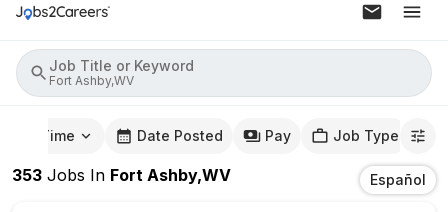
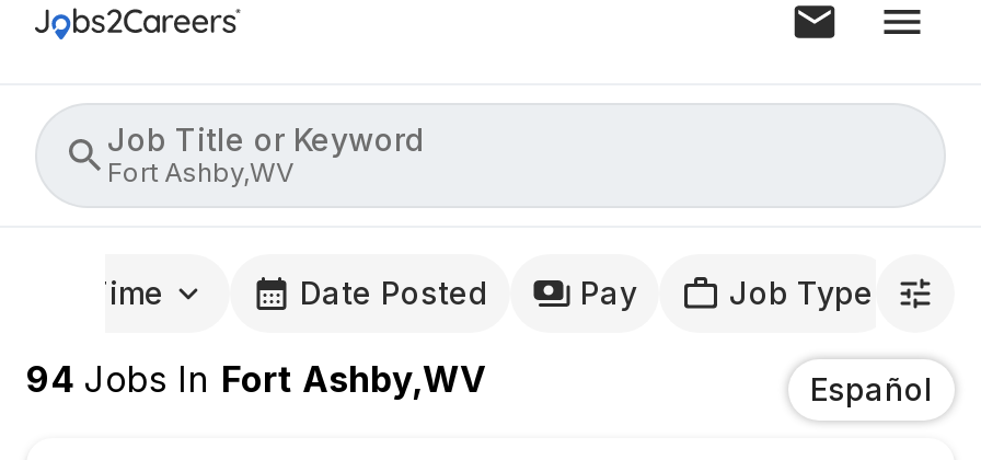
[12,165,231,185] 353 Jobs In Fort Ashby,WV -> [26,357,486,401] 94 Jobs In Fort Ashby,WV

